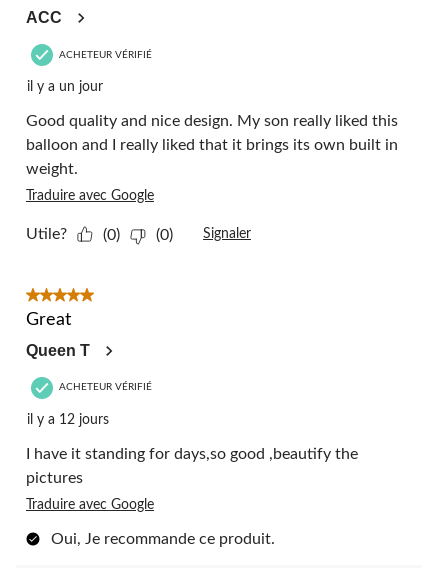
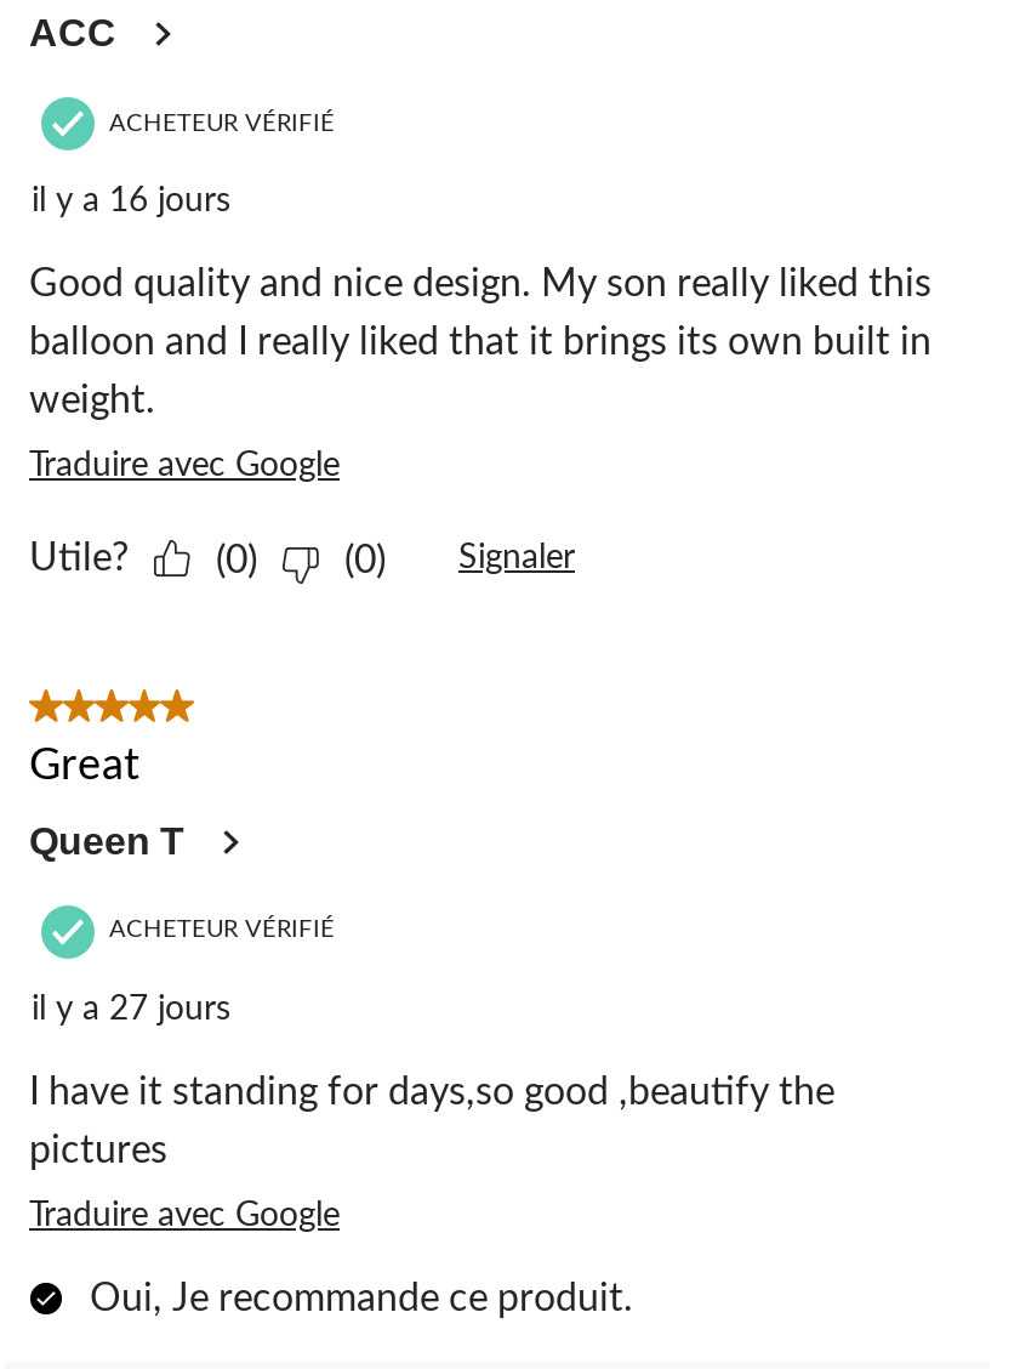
[27,80,103,94] il y a un jour -> [32,185,230,219] il y a 16 jours
[27,413,109,427] il y a 12 jours -> [32,992,230,1026] il y a 27 jours

